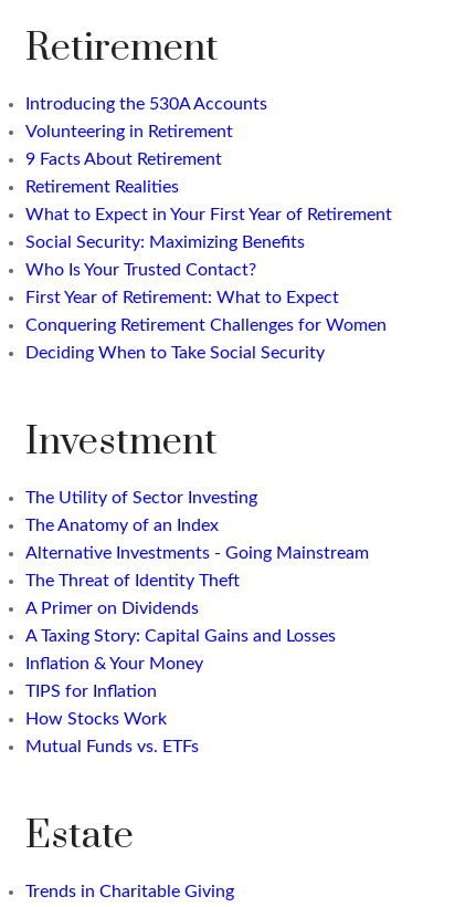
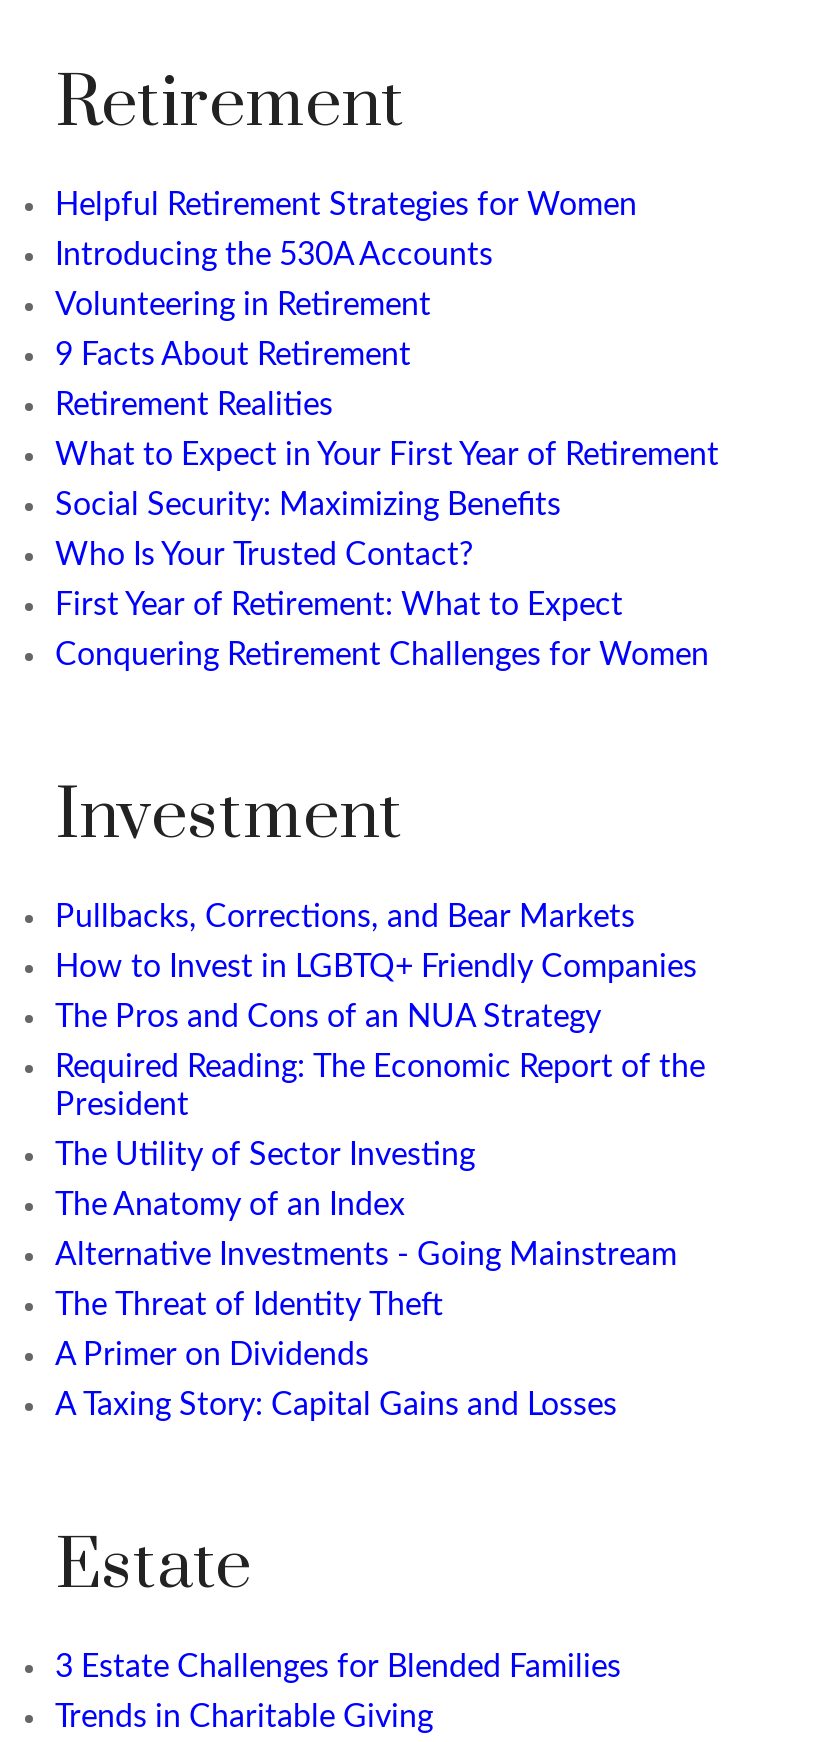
none -> [55,189,637,221] Helpful Retirement Strategies for Women
[25,344,325,362] Deciding When to Take Social Security -> none
none -> [55,901,705,1121] Pullbacks, Corrections, and Bear Markets | How to Invest in LGBTQ+ Friendly Companies | The Pros and Cons of an NUA Strategy | Required Reading: The Economic Report of the | President
moved [25,489,369,645] -> [55,1139,677,1421]: The Utility of Sector Investing | The Anatomy of an Index | Alternative Investments - Going Mainstream | The Threat of Identity Theft | A Primer on Dividends | A Taxing Story: Capital Gains and Losses
[25,655,203,755] Inflation & Your Money | TIPS for Inflation | How Stocks Work | Mutual Funds vs. ETFs -> none
none -> [55,1651,621,1683] 3 Estate Challenges for Blended Families

